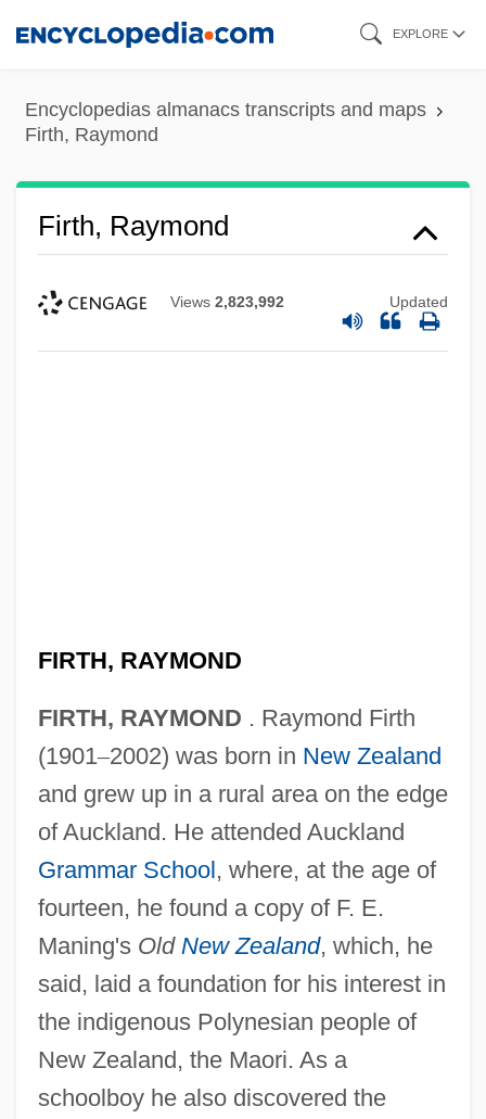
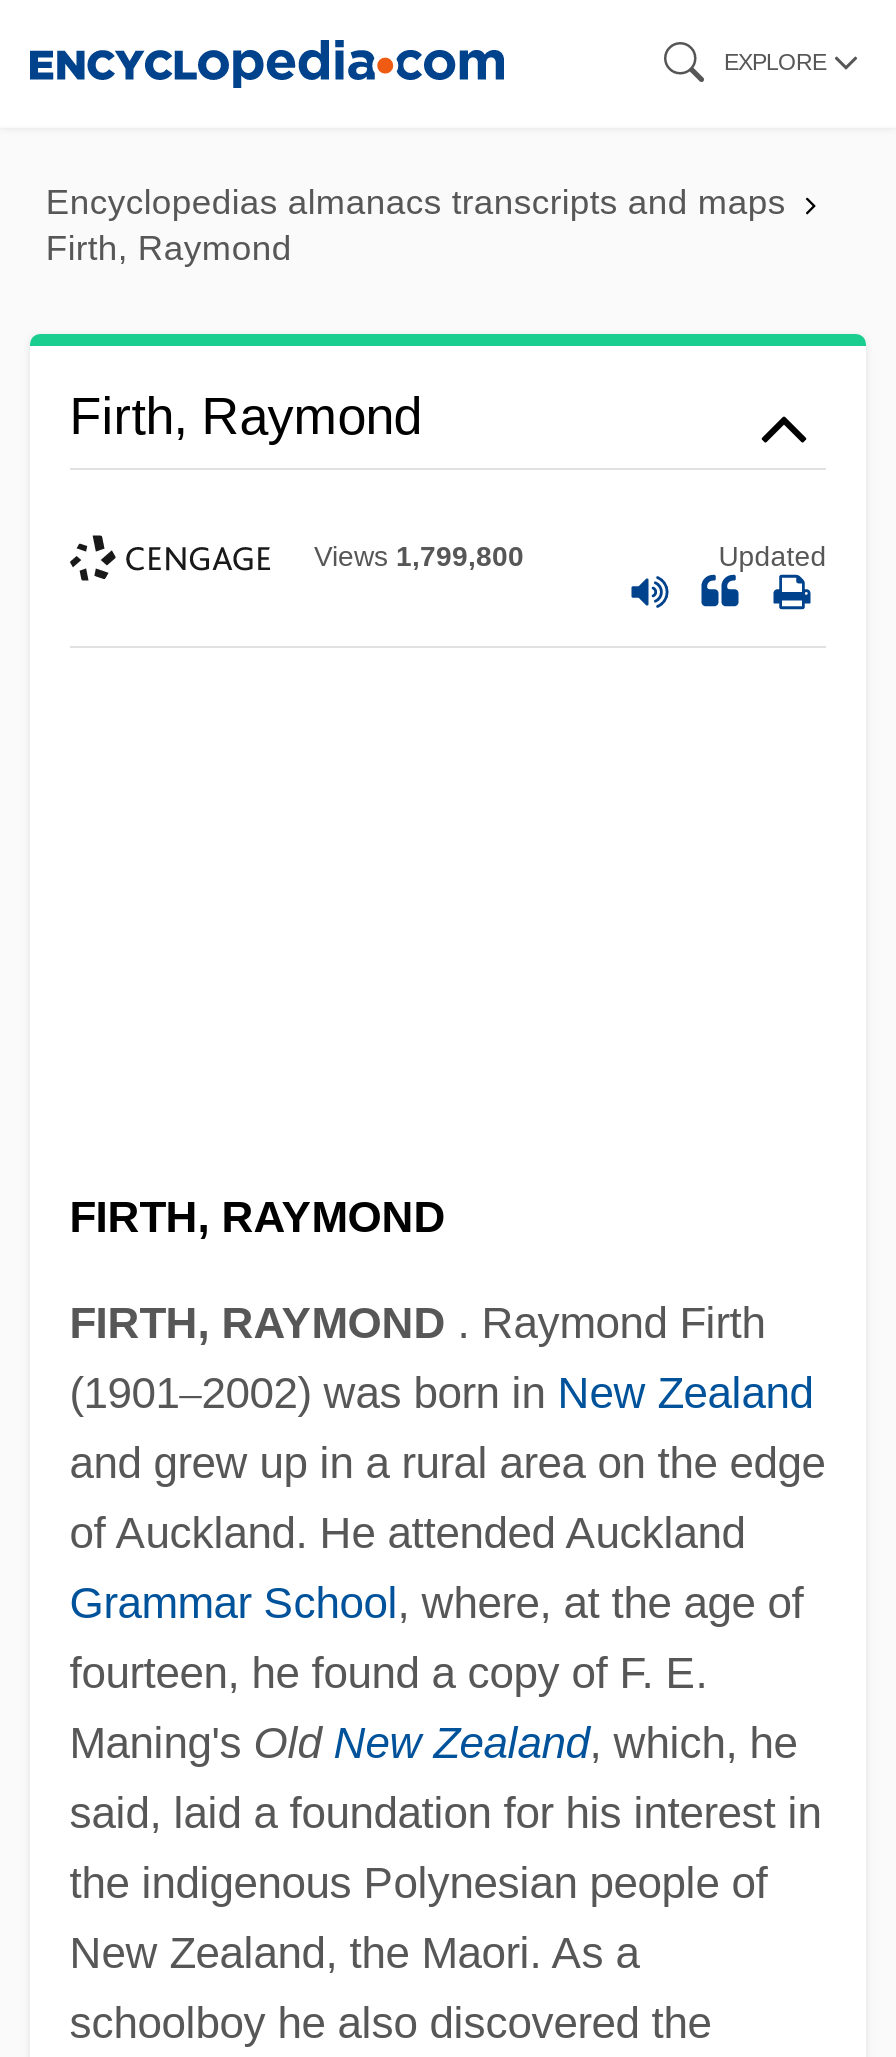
[170,294,284,311] Views 2,823,992 -> [314,541,524,573] Views 1,799,800

